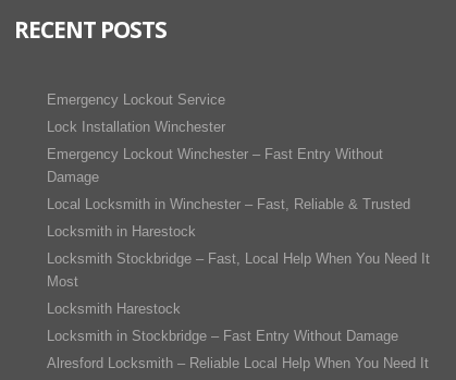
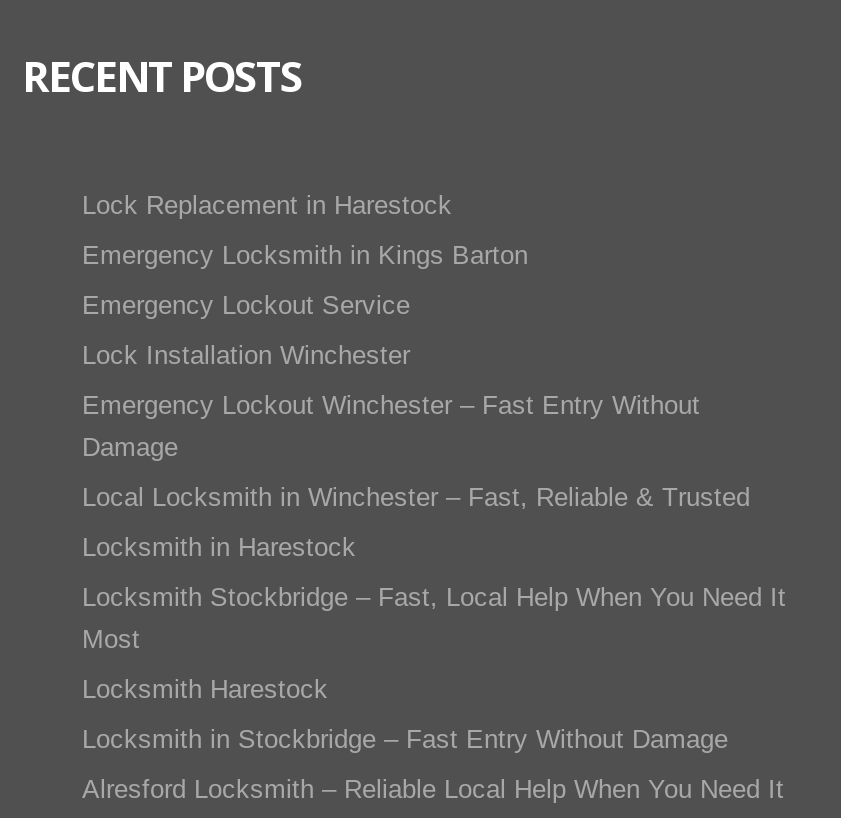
none -> [82,190,528,270] Lock Replacement in Harestock | Emergency Locksmith in Kings Barton

